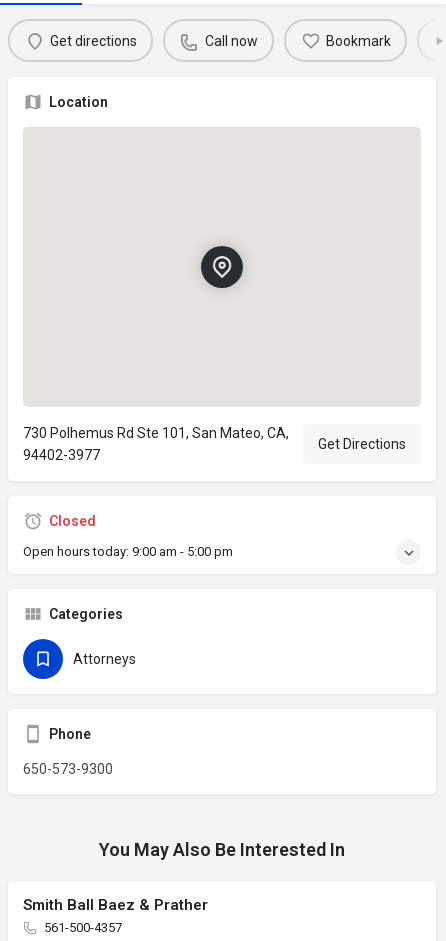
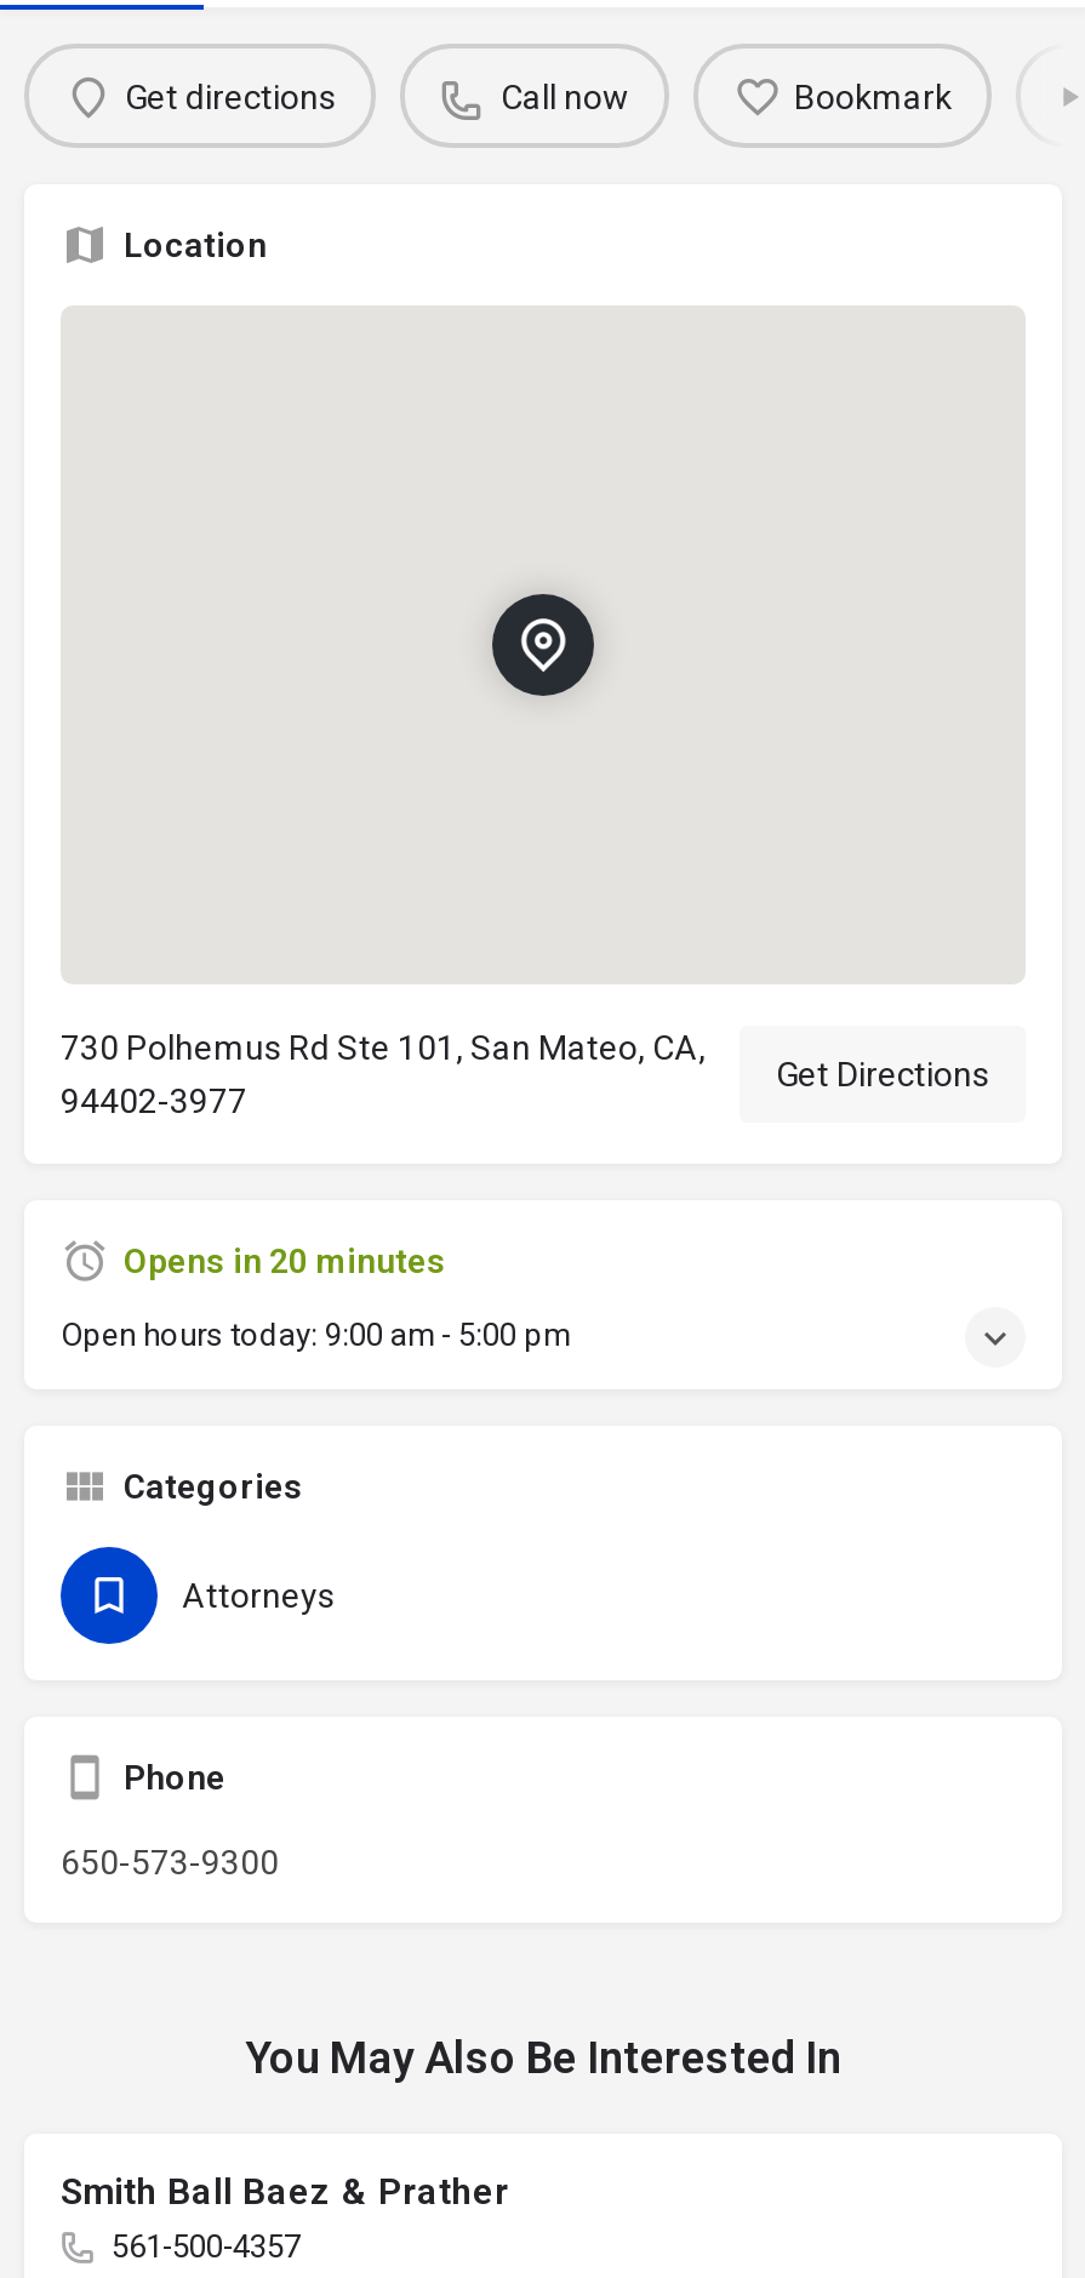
[49,513,96,529] Closed -> [124,1241,446,1280] Opens in 20 minutes

